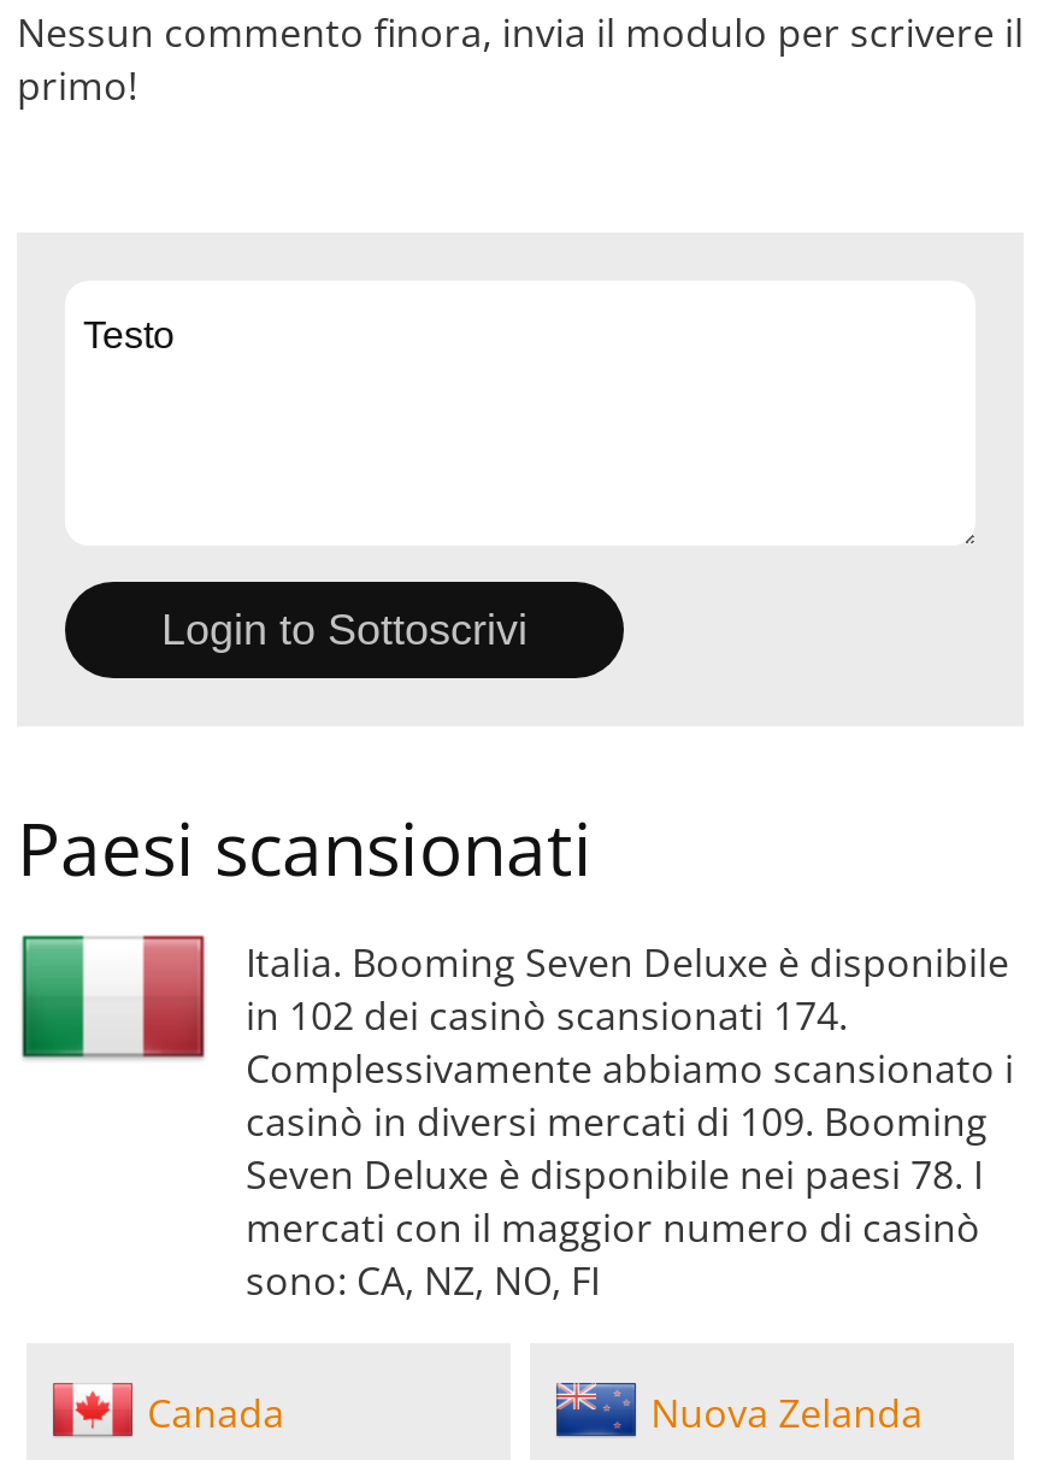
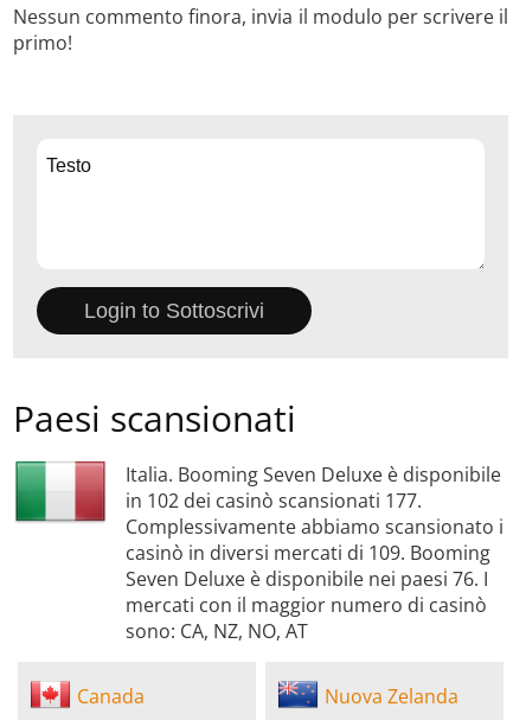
[246,990,848,1043] in 102 dei casinò scansionati 174. -> [126,487,422,513] in 102 dei casinò scansionati 177.
[246,1149,983,1202] Seven Deluxe è disponibile nei paesi 78. I -> [126,566,488,592] Seven Deluxe è disponibile nei paesi 76. I
[246,1255,600,1308] sono: CA, NZ, NO, FI -> [126,618,308,644] sono: CA, NZ, NO, AT

